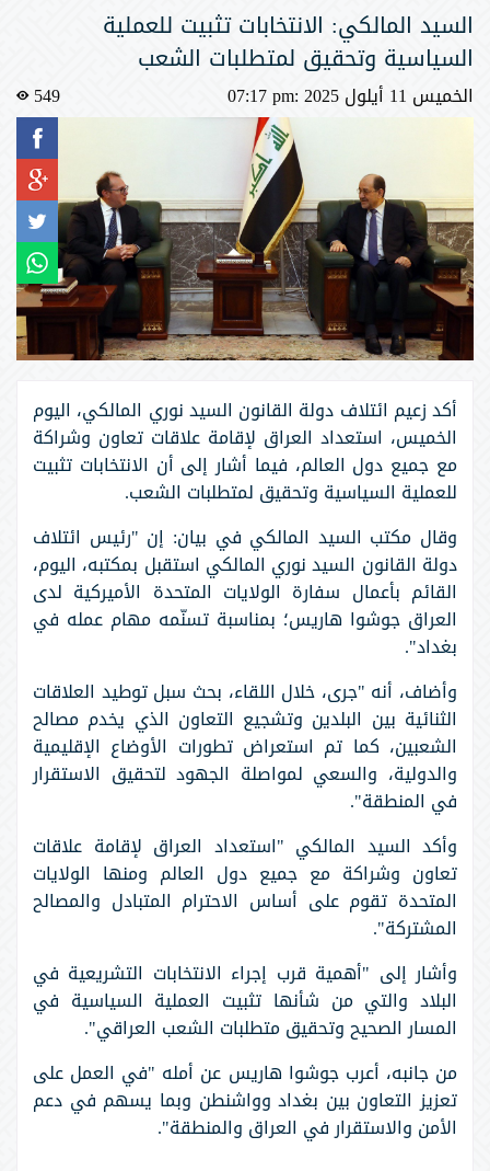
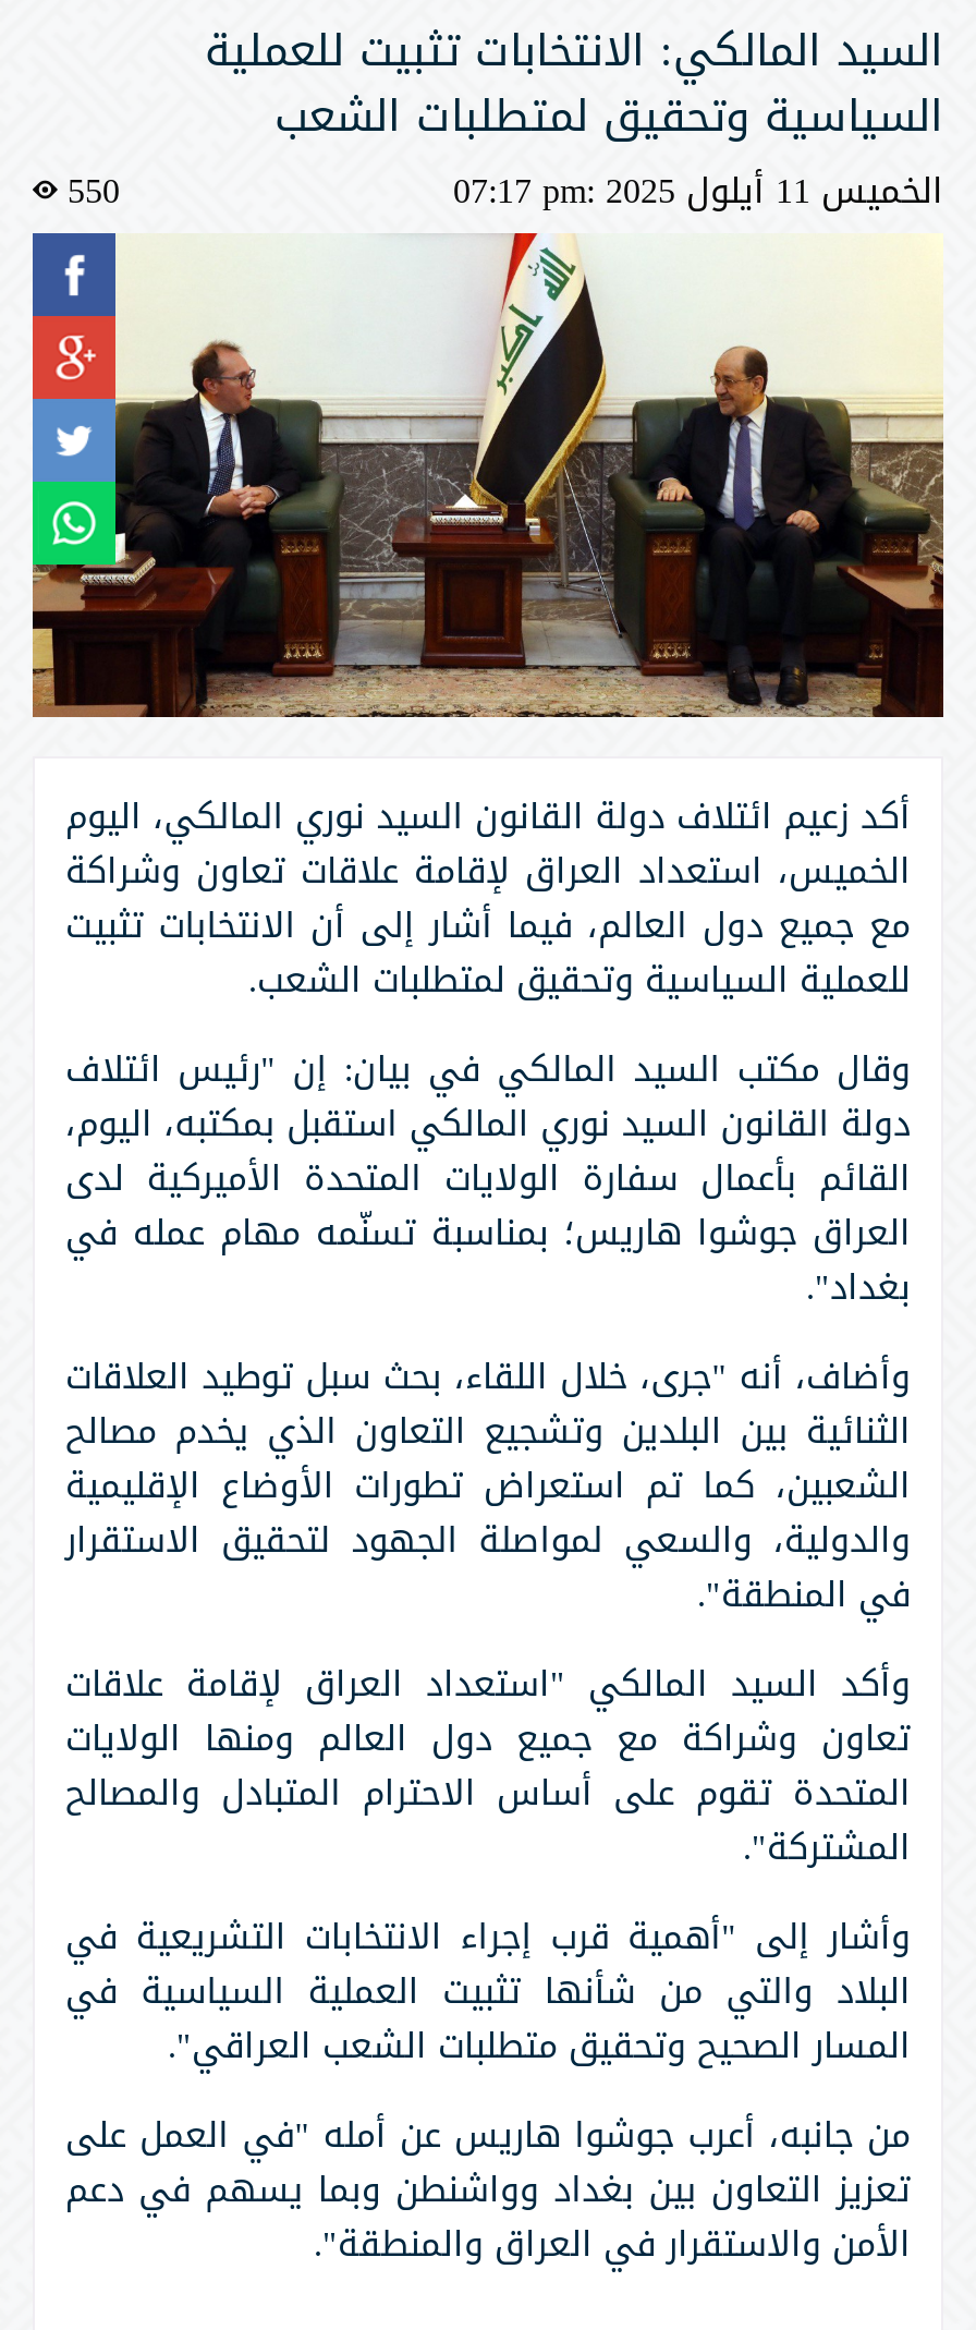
[34,79,60,113] 549 -> [68,157,120,224] 550

